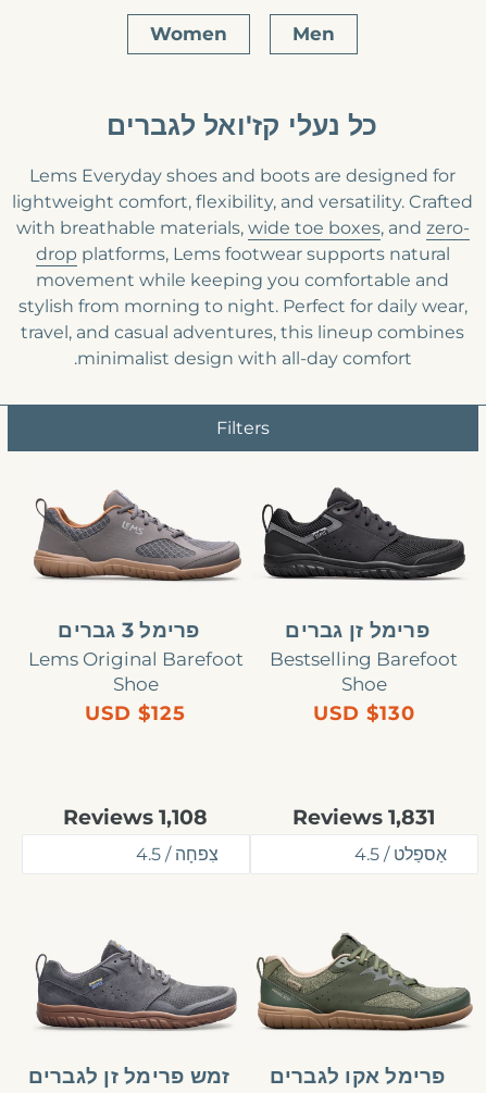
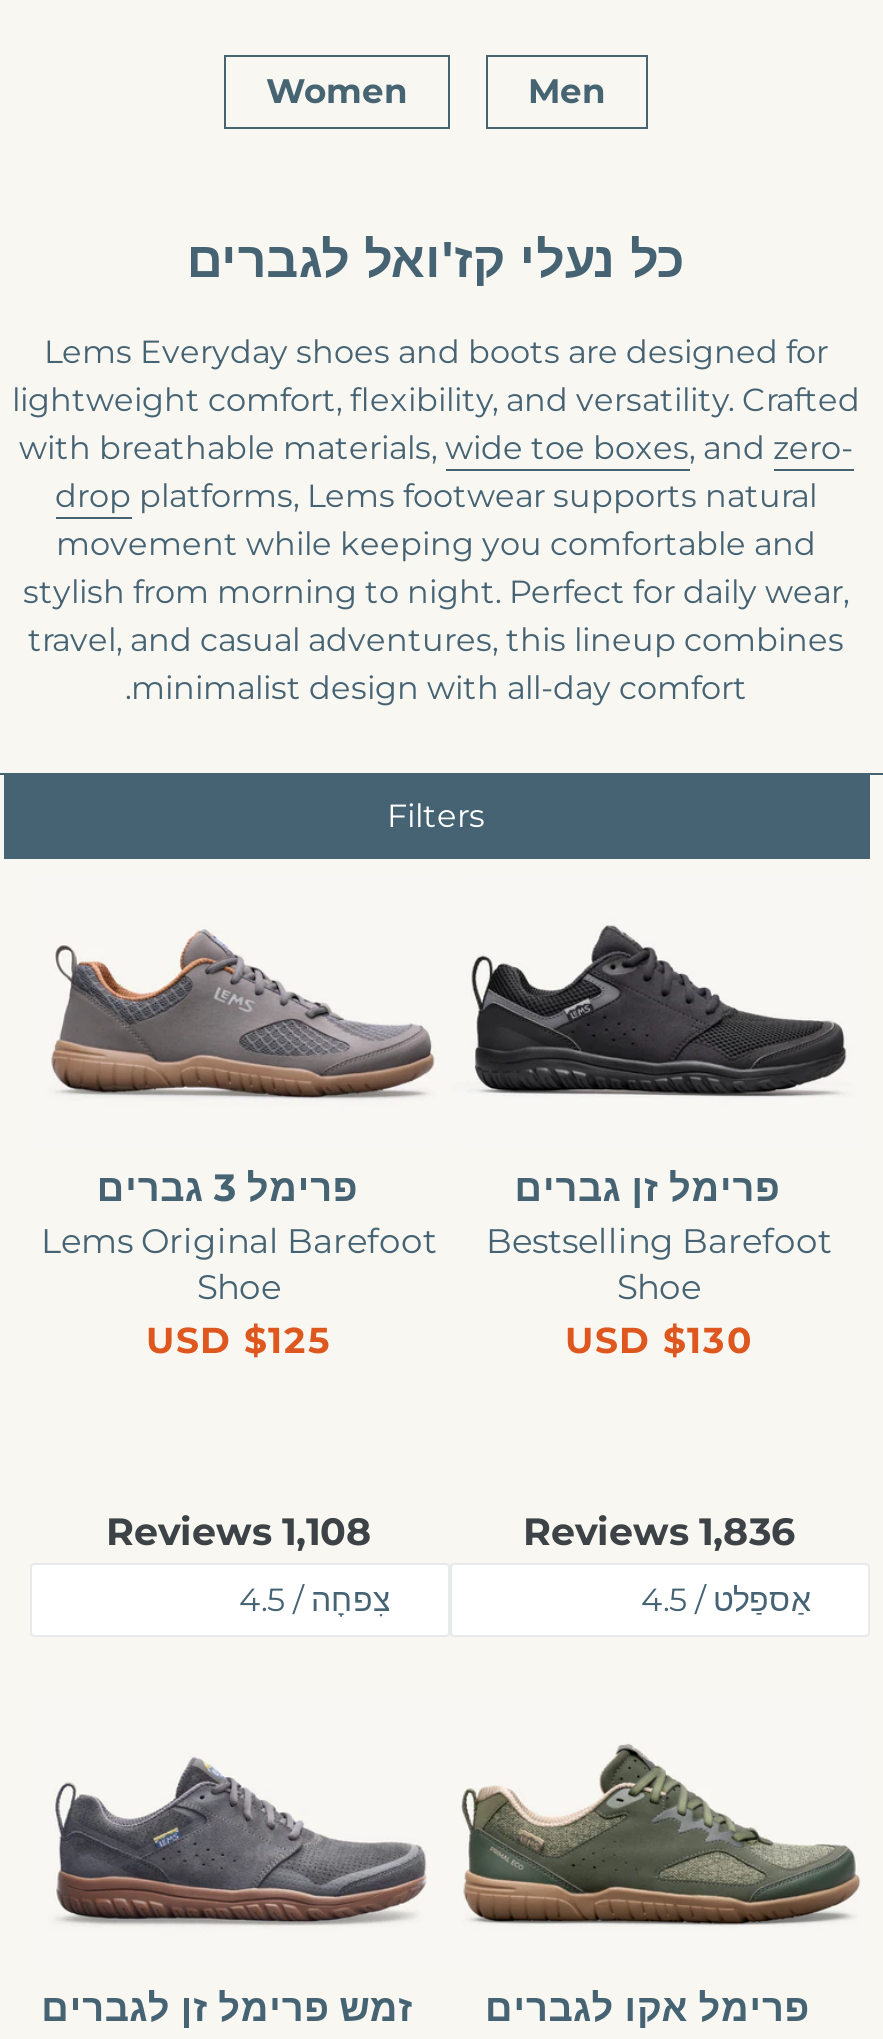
[388,805,435,830] 1,831 -> [699,1509,795,1555] 1,836

